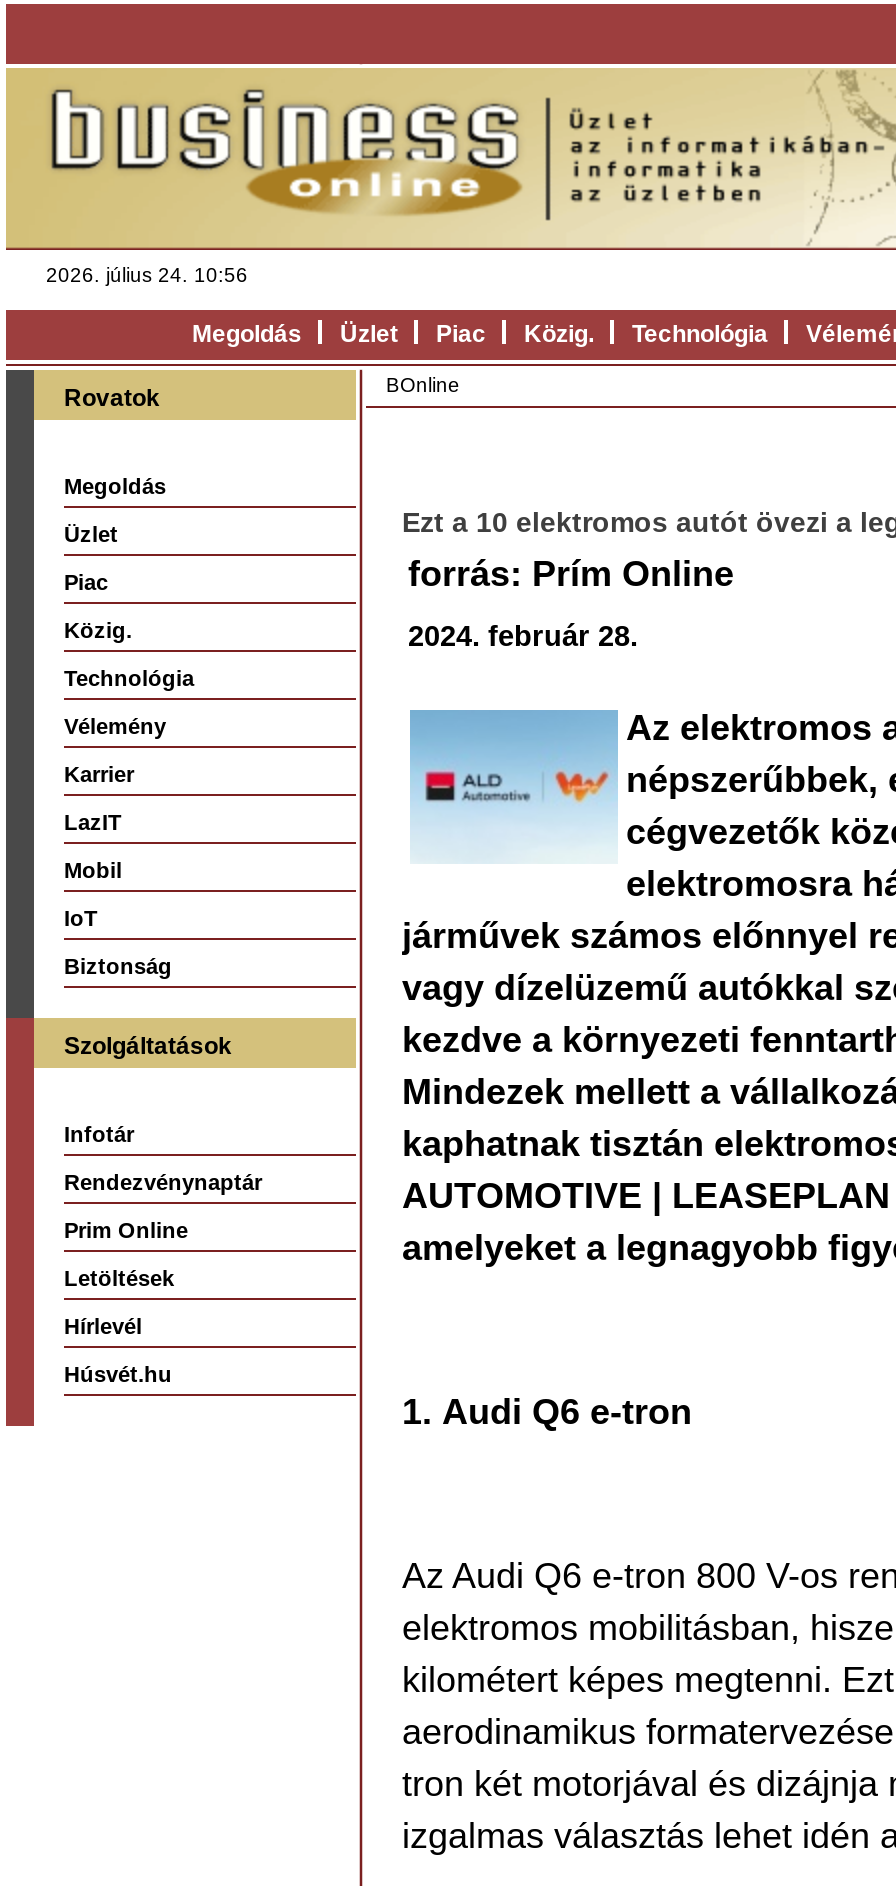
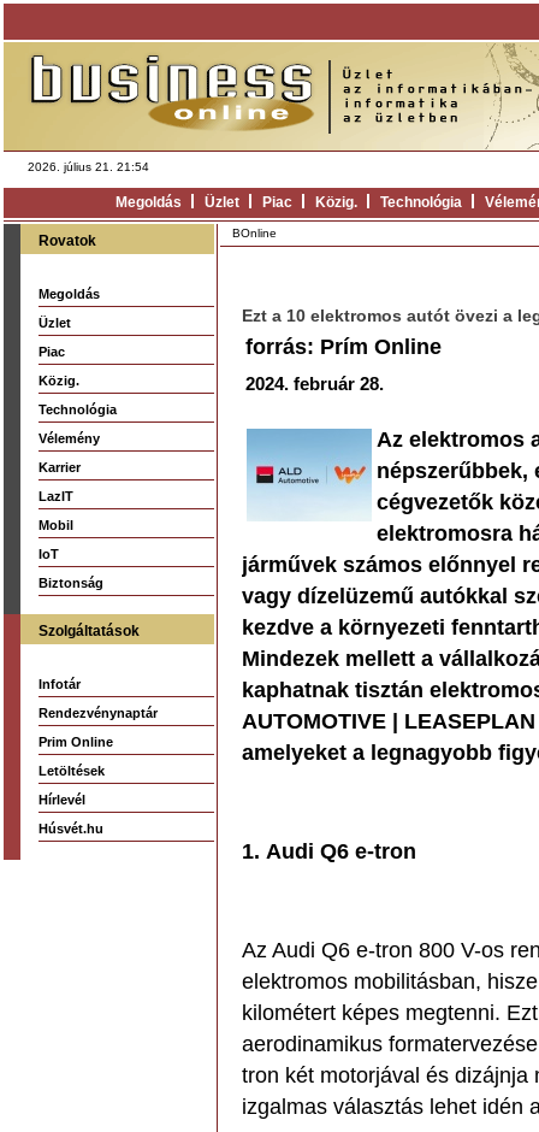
[46,264,248,286] 2026. július 24. 10:56 -> [28,160,149,173] 2026. július 21. 21:54

